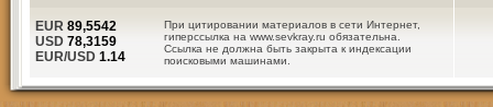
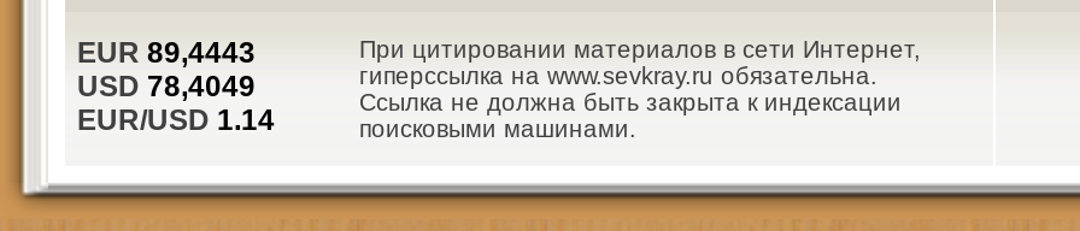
[35,19,117,34] EUR 89,5542 -> [77,36,256,70] EUR 89,4443
[35,34,117,49] USD 78,3159 -> [77,70,256,103] USD 78,4049

